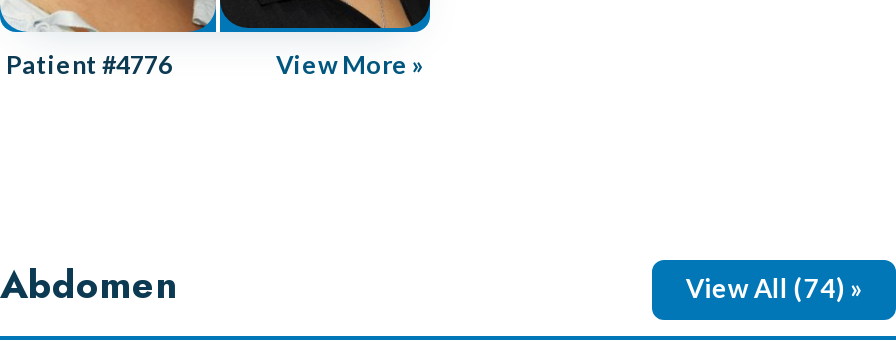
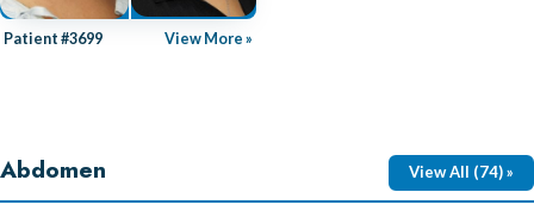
[6,50,172,80] Patient #4776 -> [4,30,103,48] Patient #3699

